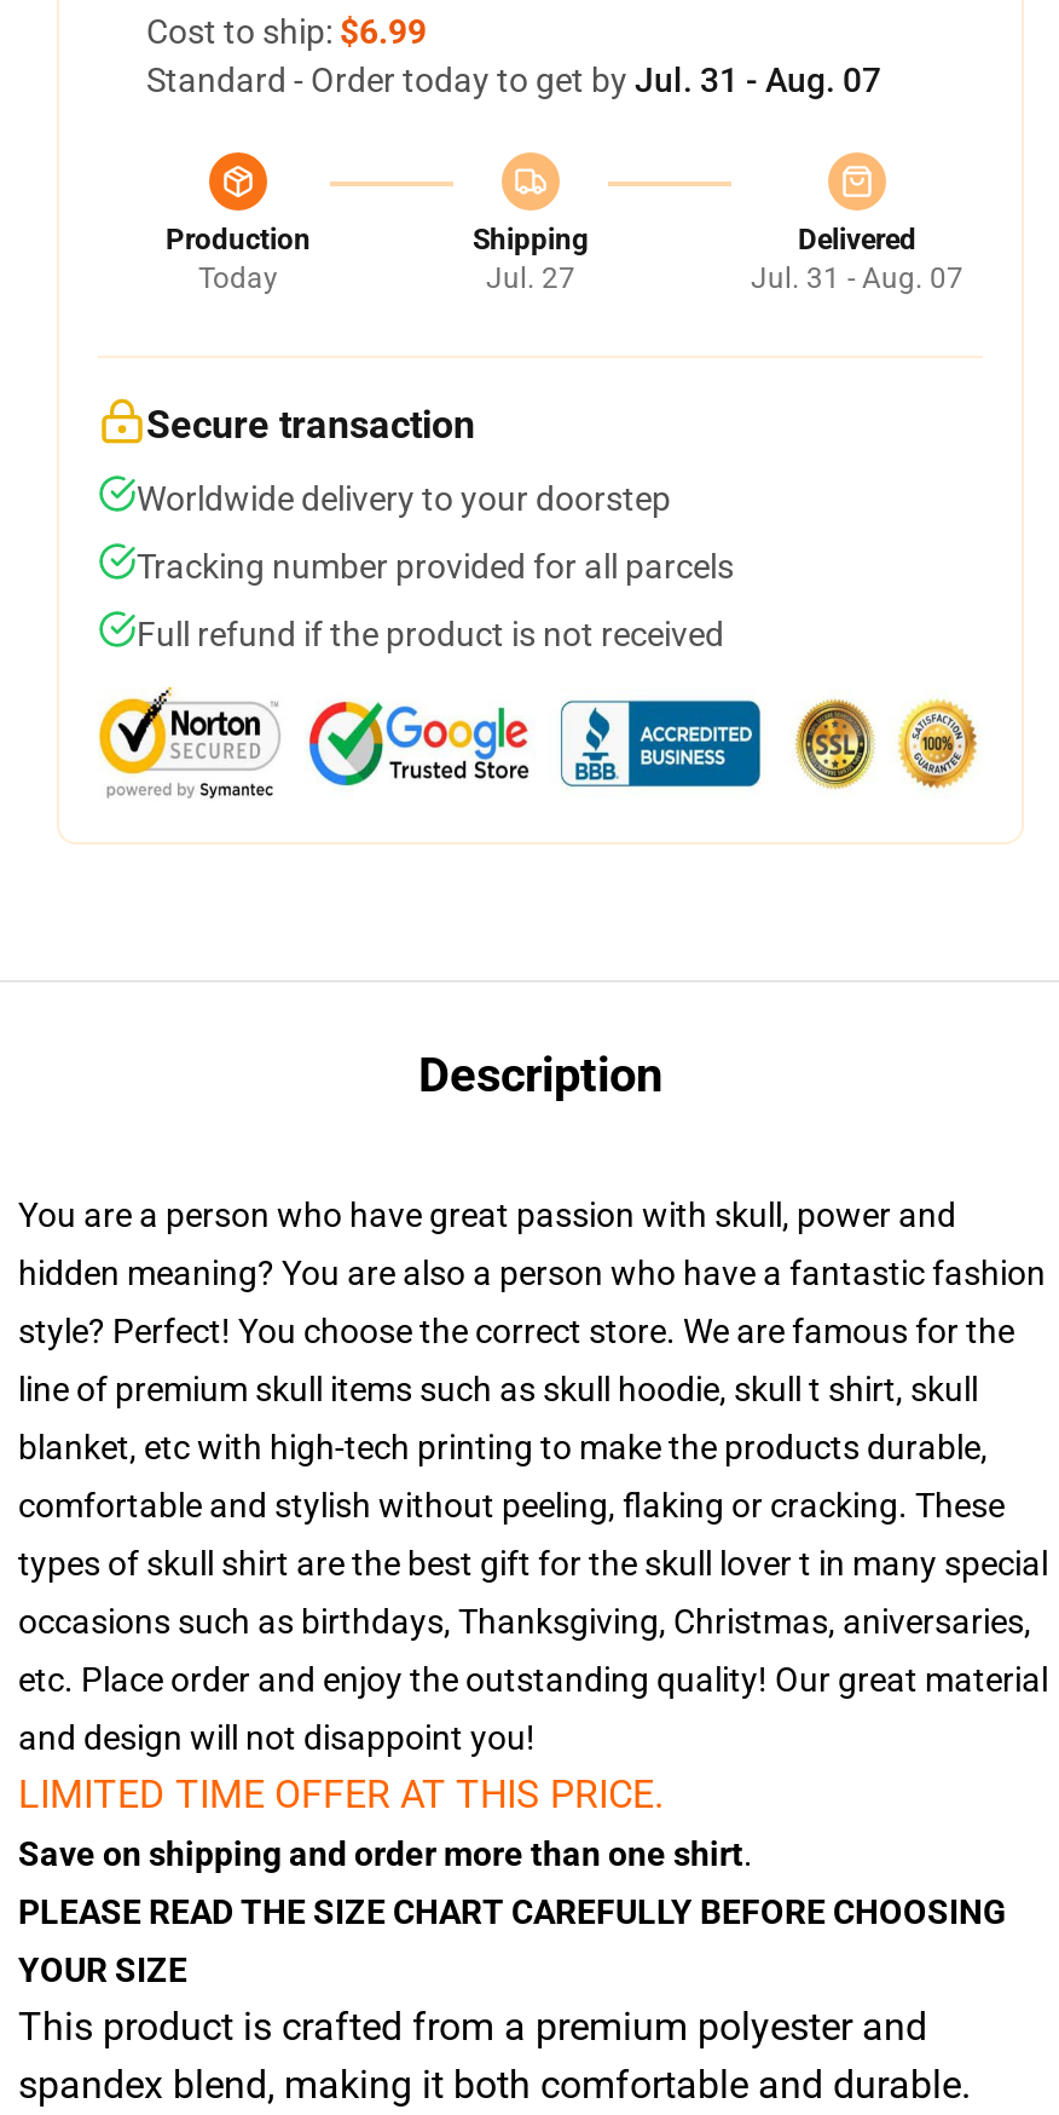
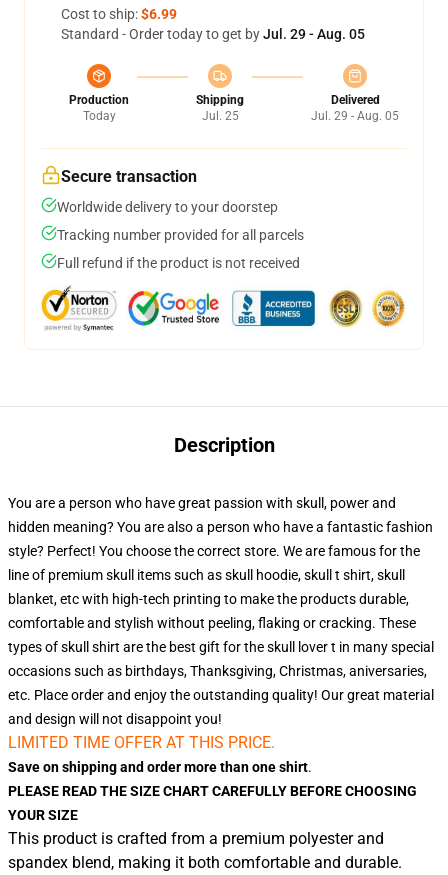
[146,60,881,99] Standard - Order today to get by Jul. 31 - Aug. 07 -> [61,26,365,42] Standard - Order today to get by Jul. 29 - Aug. 05
[486,261,575,295] Jul. 27 -> [201,109,238,123] Jul. 25
[751,261,963,295] Jul. 31 - Aug. 07 -> [311,109,399,123] Jul. 29 - Aug. 05

